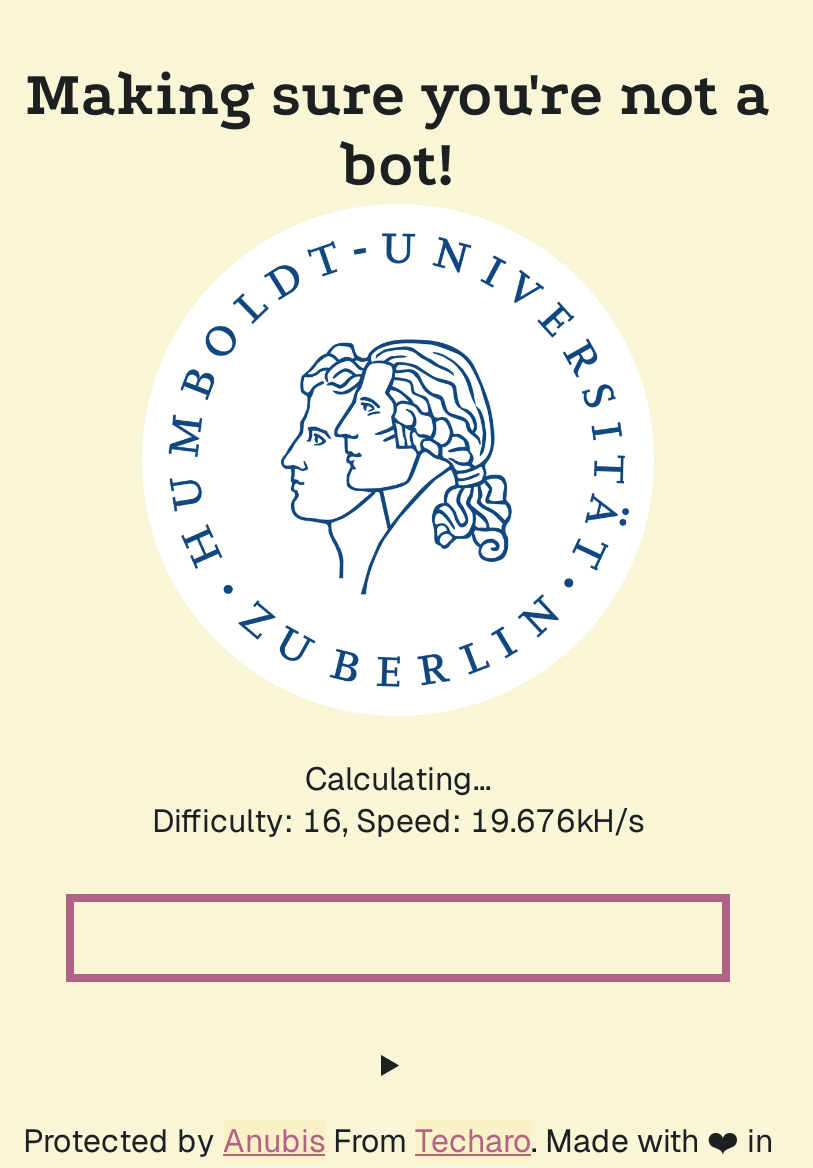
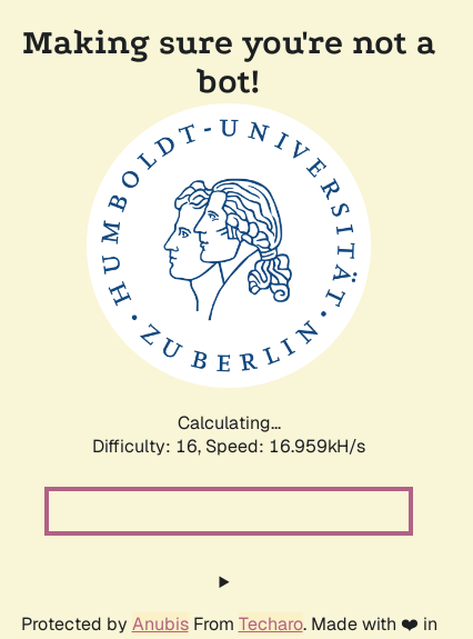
[152,800,644,842] Difficulty: 16, Speed: 19.676kH/s -> [92,435,365,458] Difficulty: 16, Speed: 16.959kH/s

